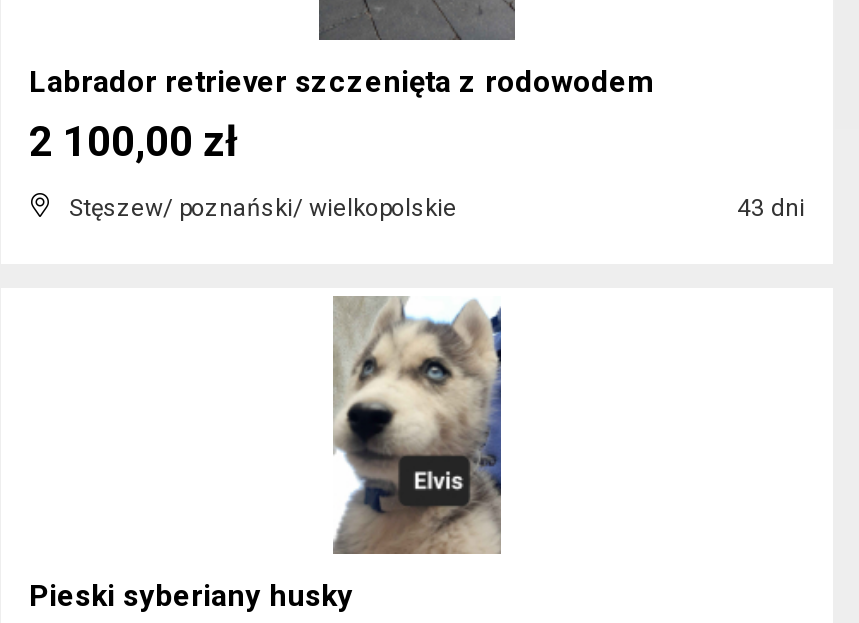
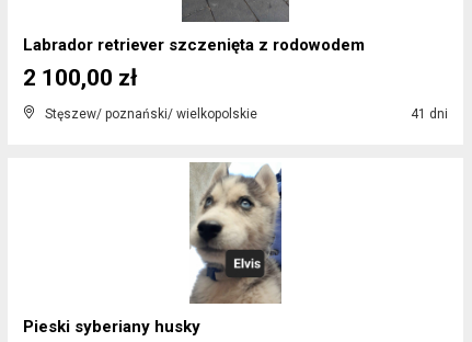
[731,194,805,222] 43 dni -> [407,106,448,122] 41 dni

